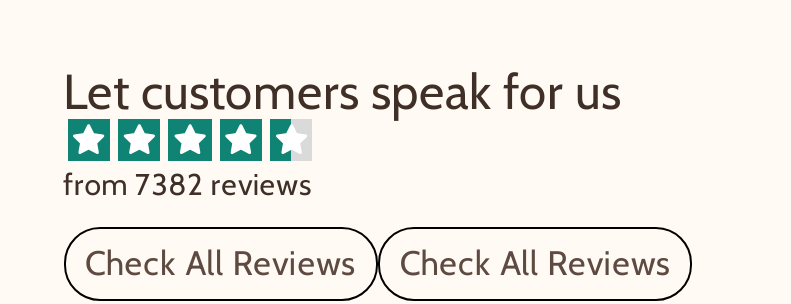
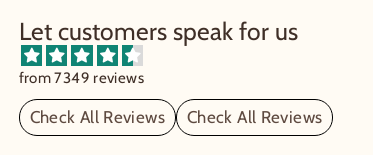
[63,168,312,204] from 7382 reviews -> [18,69,144,87] from 7349 reviews

